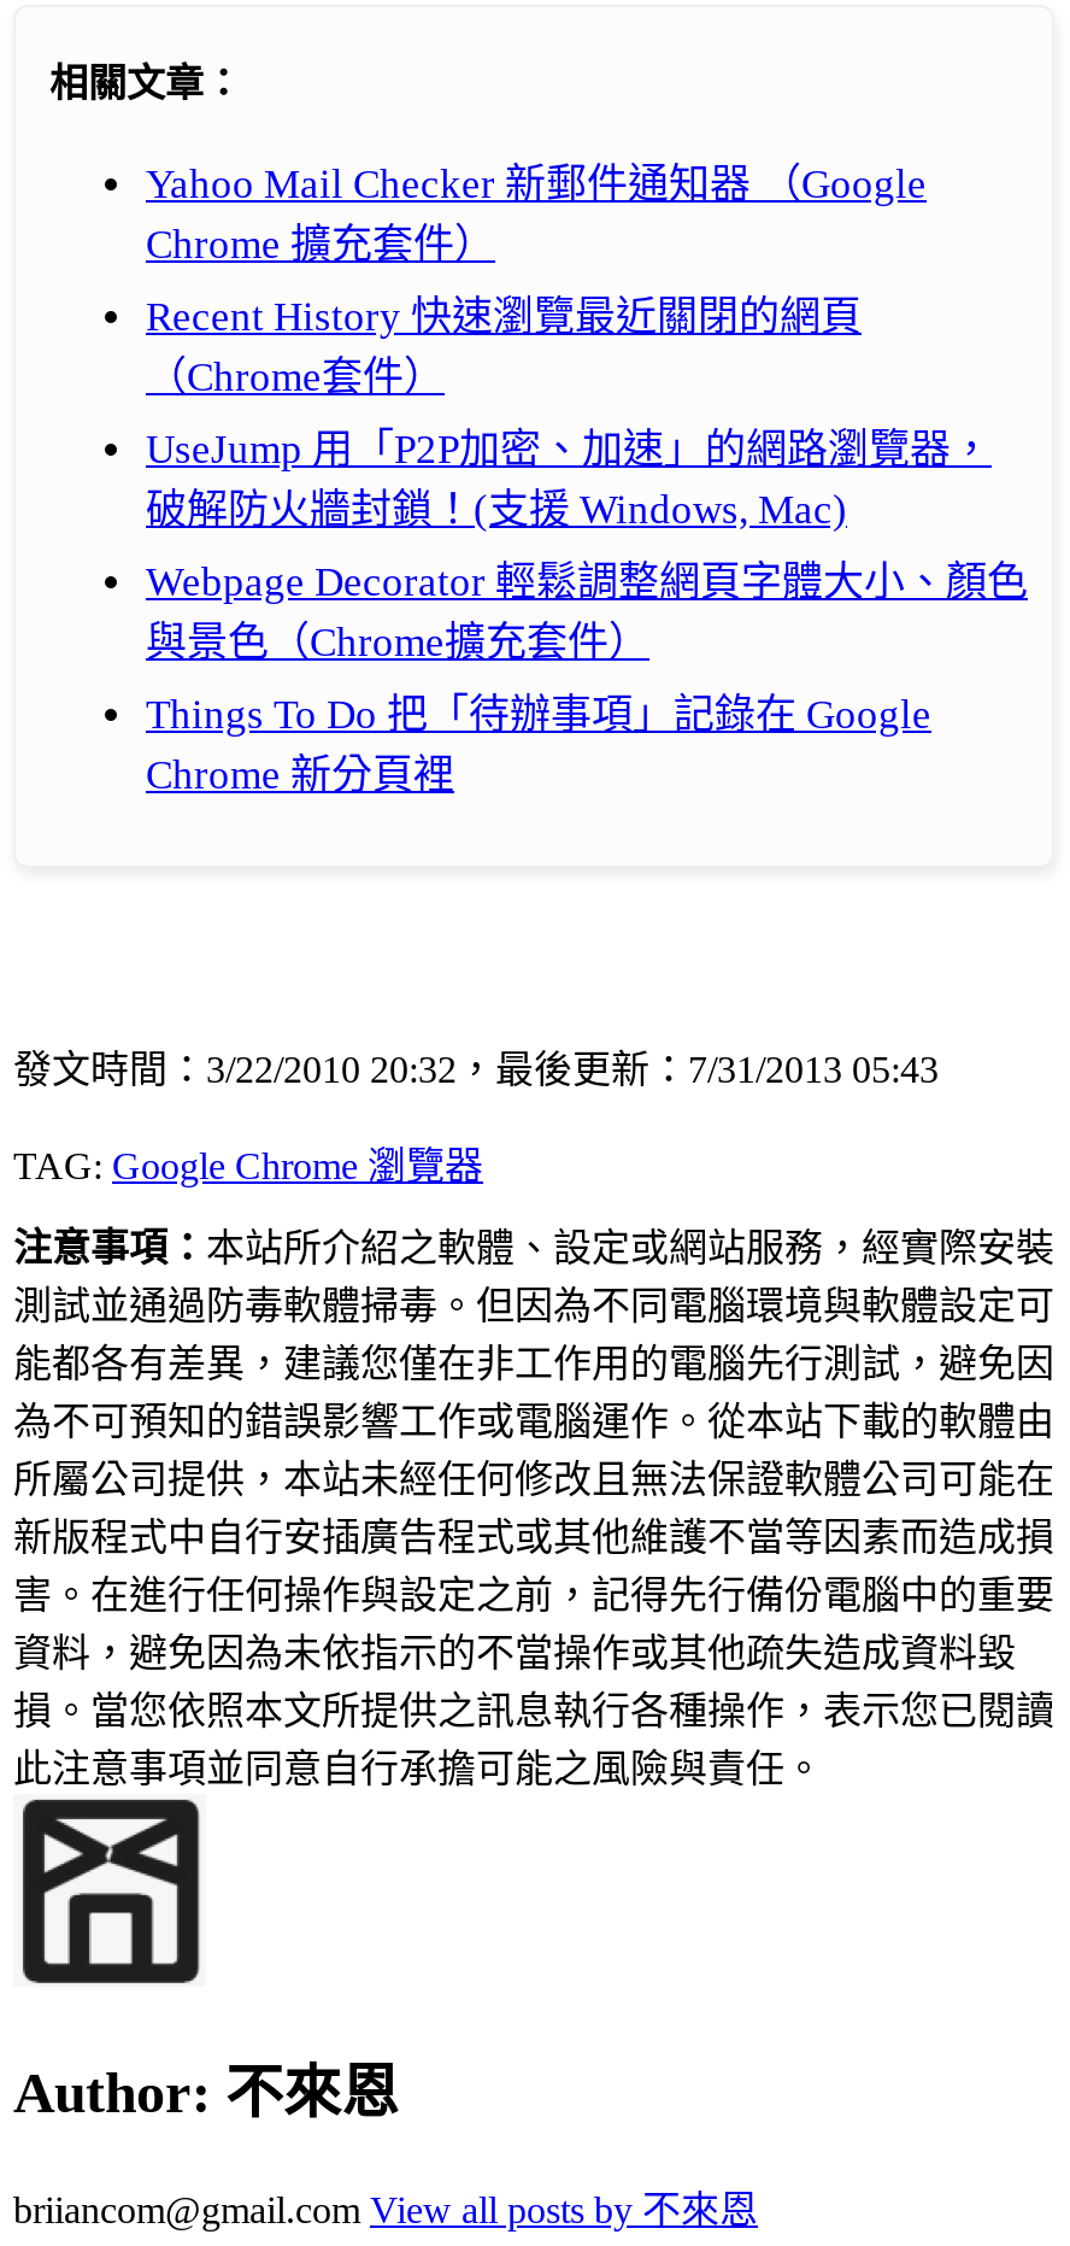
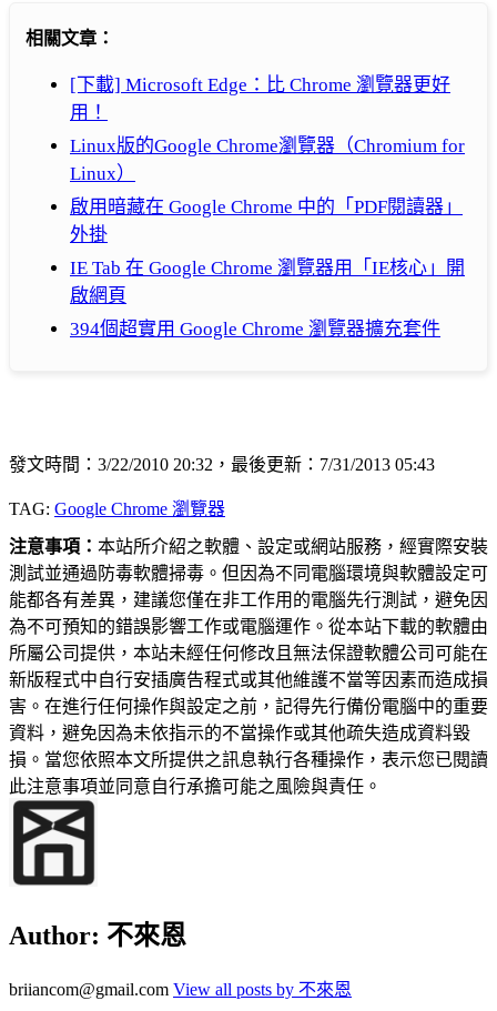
[146,162,927,268] Yahoo Mail Checker 新郵件通知器 （Google | Chrome 擴充套件） -> [70,75,450,123] [下載] Microsoft Edge：比 Chrome 瀏覽器更好 | 用！
[146,295,862,401] Recent History 快速瀏覽最近關閉的網頁 | （Chrome套件） -> [70,136,465,184] Linux版的Google Chrome瀏覽器（Chromium for | Linux）
[146,427,992,533] UseJump 用「P2P加密、加速」的網路瀏覽器， | 破解防火牆封鎖！(支援 Windows, Mac) -> [70,197,463,245] 啟用暗藏在 Google Chrome 中的「PDF閱讀器」 | 外掛
[146,560,1028,666] Webpage Decorator 輕鬆調整網頁字體大小、顏色 | 與景色（Chrome擴充套件） -> [70,258,465,307] IE Tab 在 Google Chrome 瀏覽器用「IE核心」開 | 啟網頁
[146,692,931,799] Things To Do 把「待辦事項」記錄在 Google | Chrome 新分頁裡 -> [70,319,440,340] 394個超實用 Google Chrome 瀏覽器擴充套件

